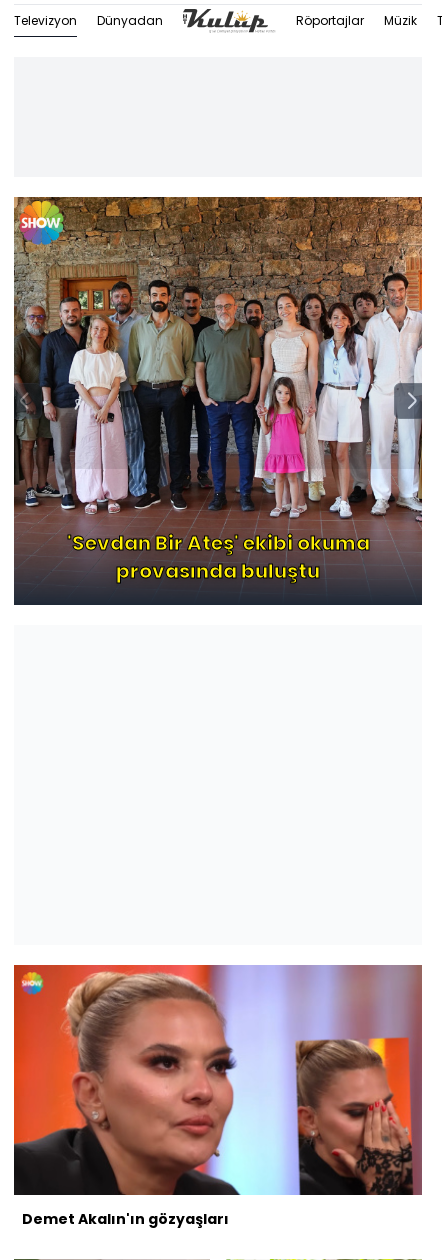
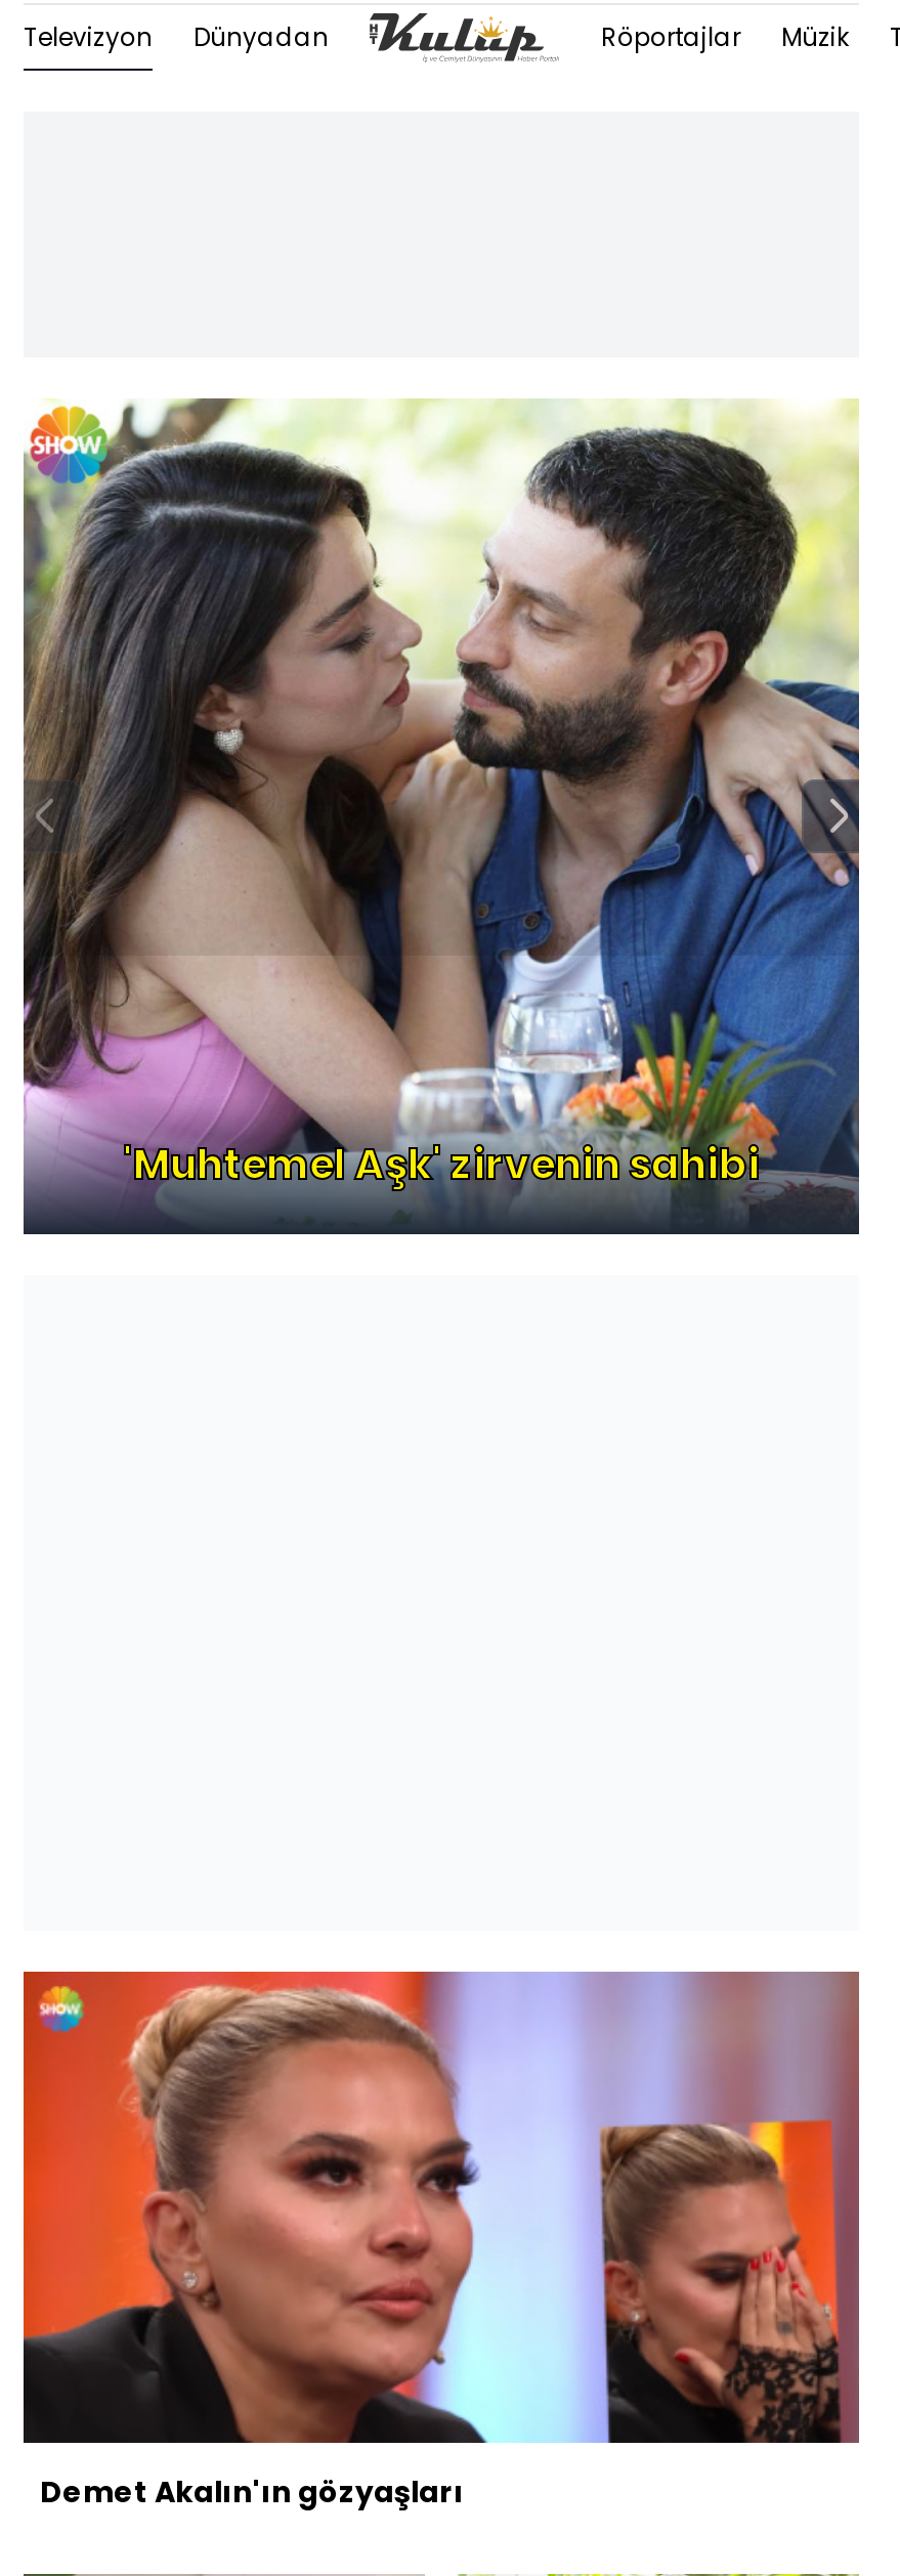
[13,196,423,594] [image] | 'Sevdan Bir Ateş' ekibi okuma | provasında buluştu -> [22,396,861,1214] [image] | 'Muhtemel Aşk' zirvenin sahibi

